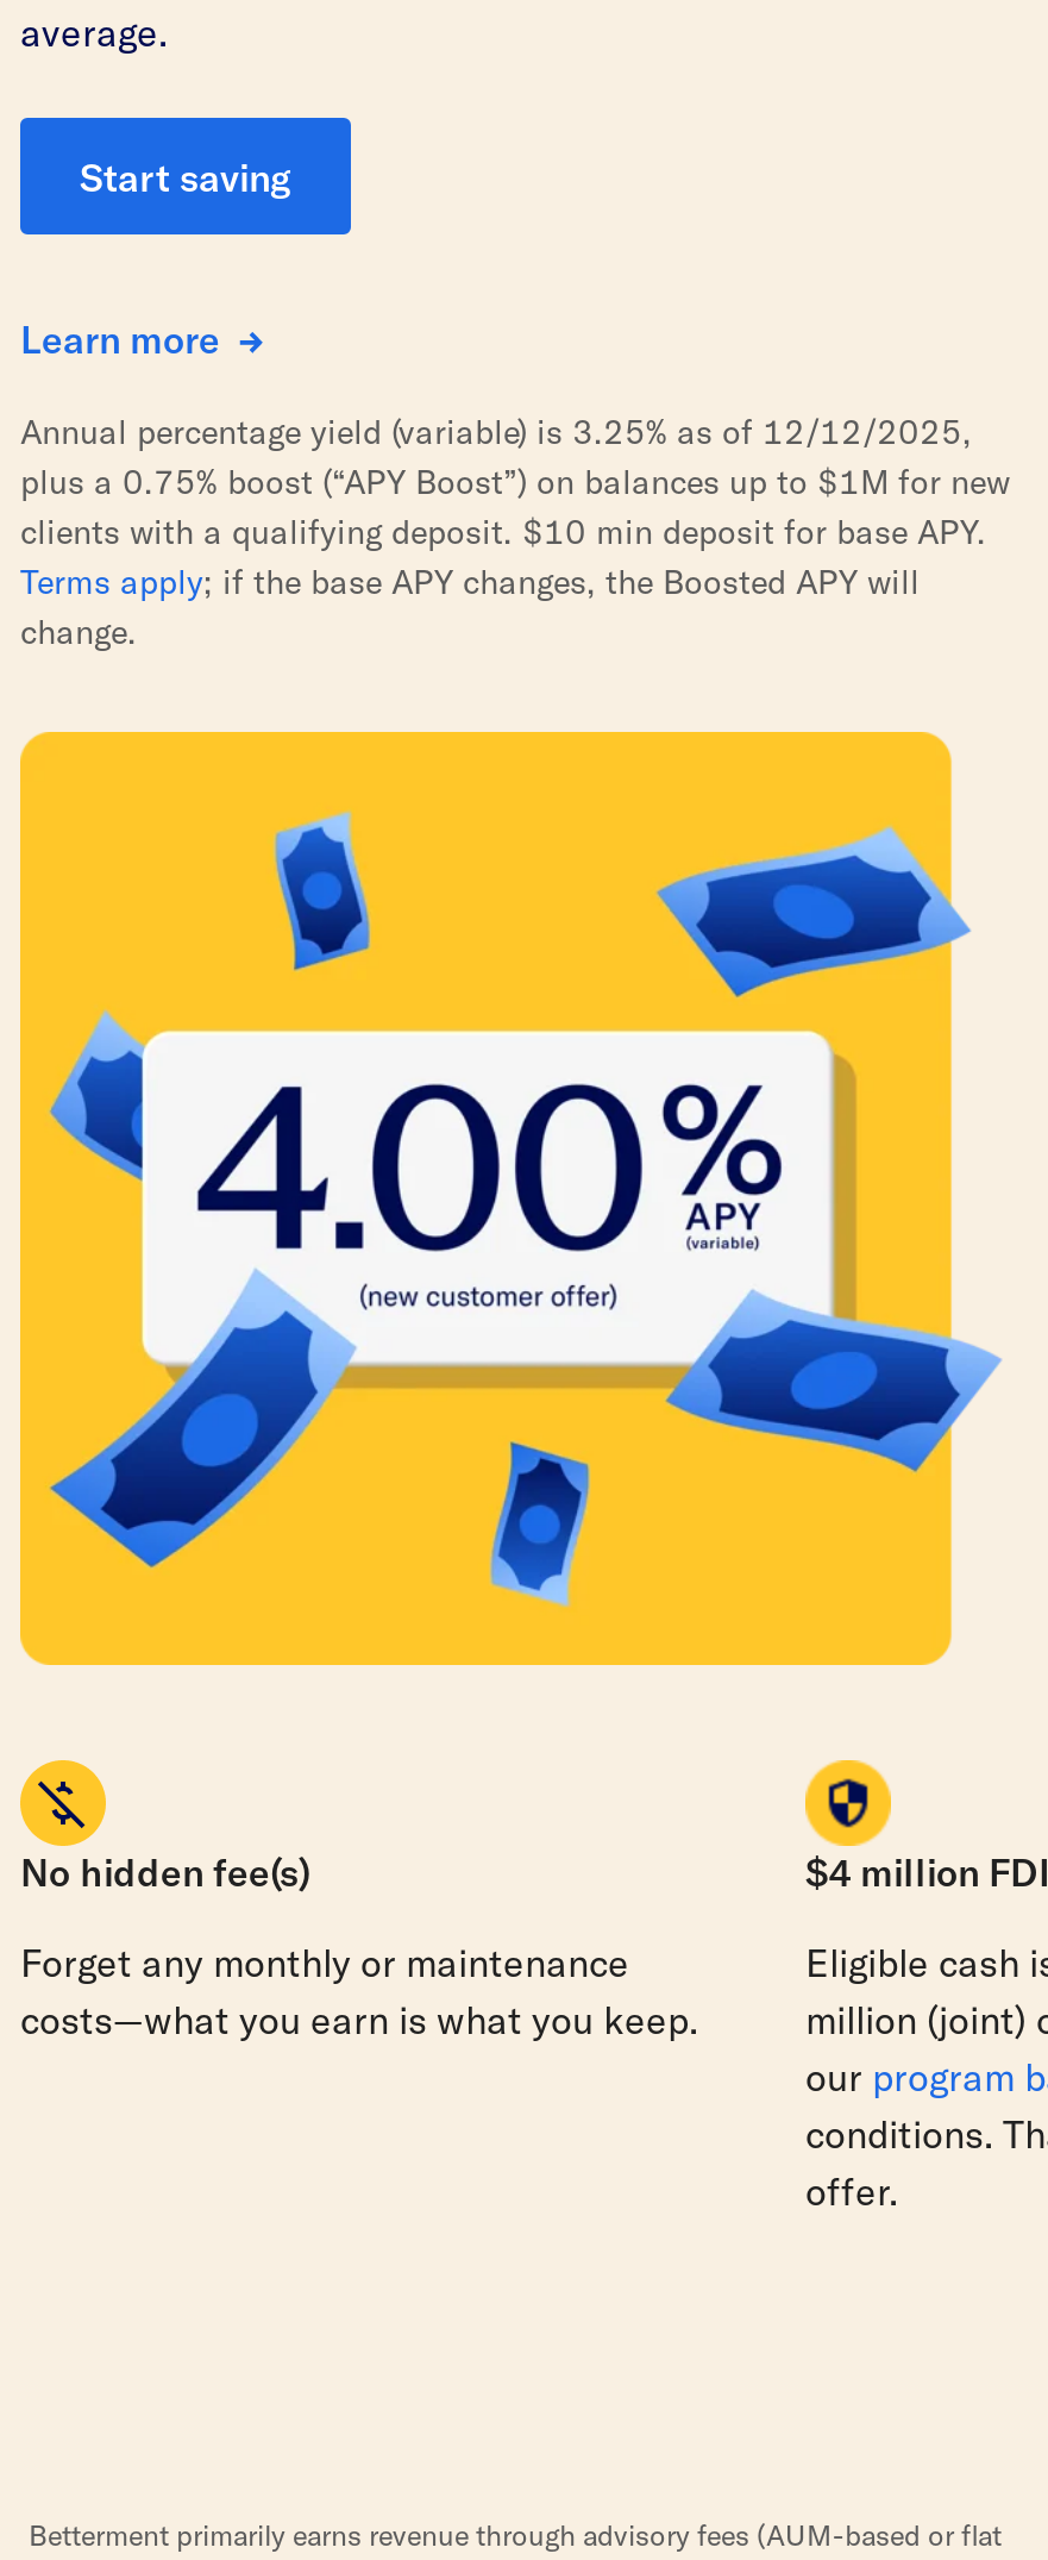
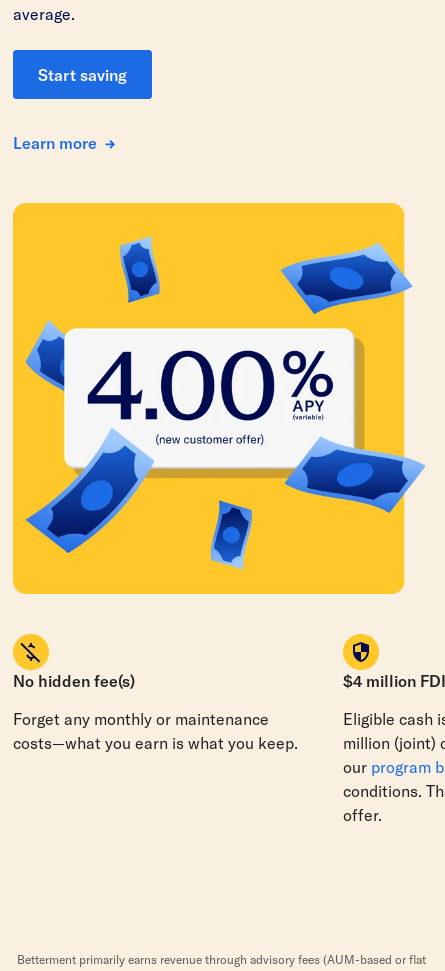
[20,411,1010,652] Annual percentage yield (variable) is 3.25% as of 12/12/2025, | plus a 0.75% boost (“APY Boost”) on balances up to $1M for new | clients with a qualifying deposit. $10 min deposit for base APY. | Terms apply; if the base APY changes, the Boosted APY will | change. -> none

